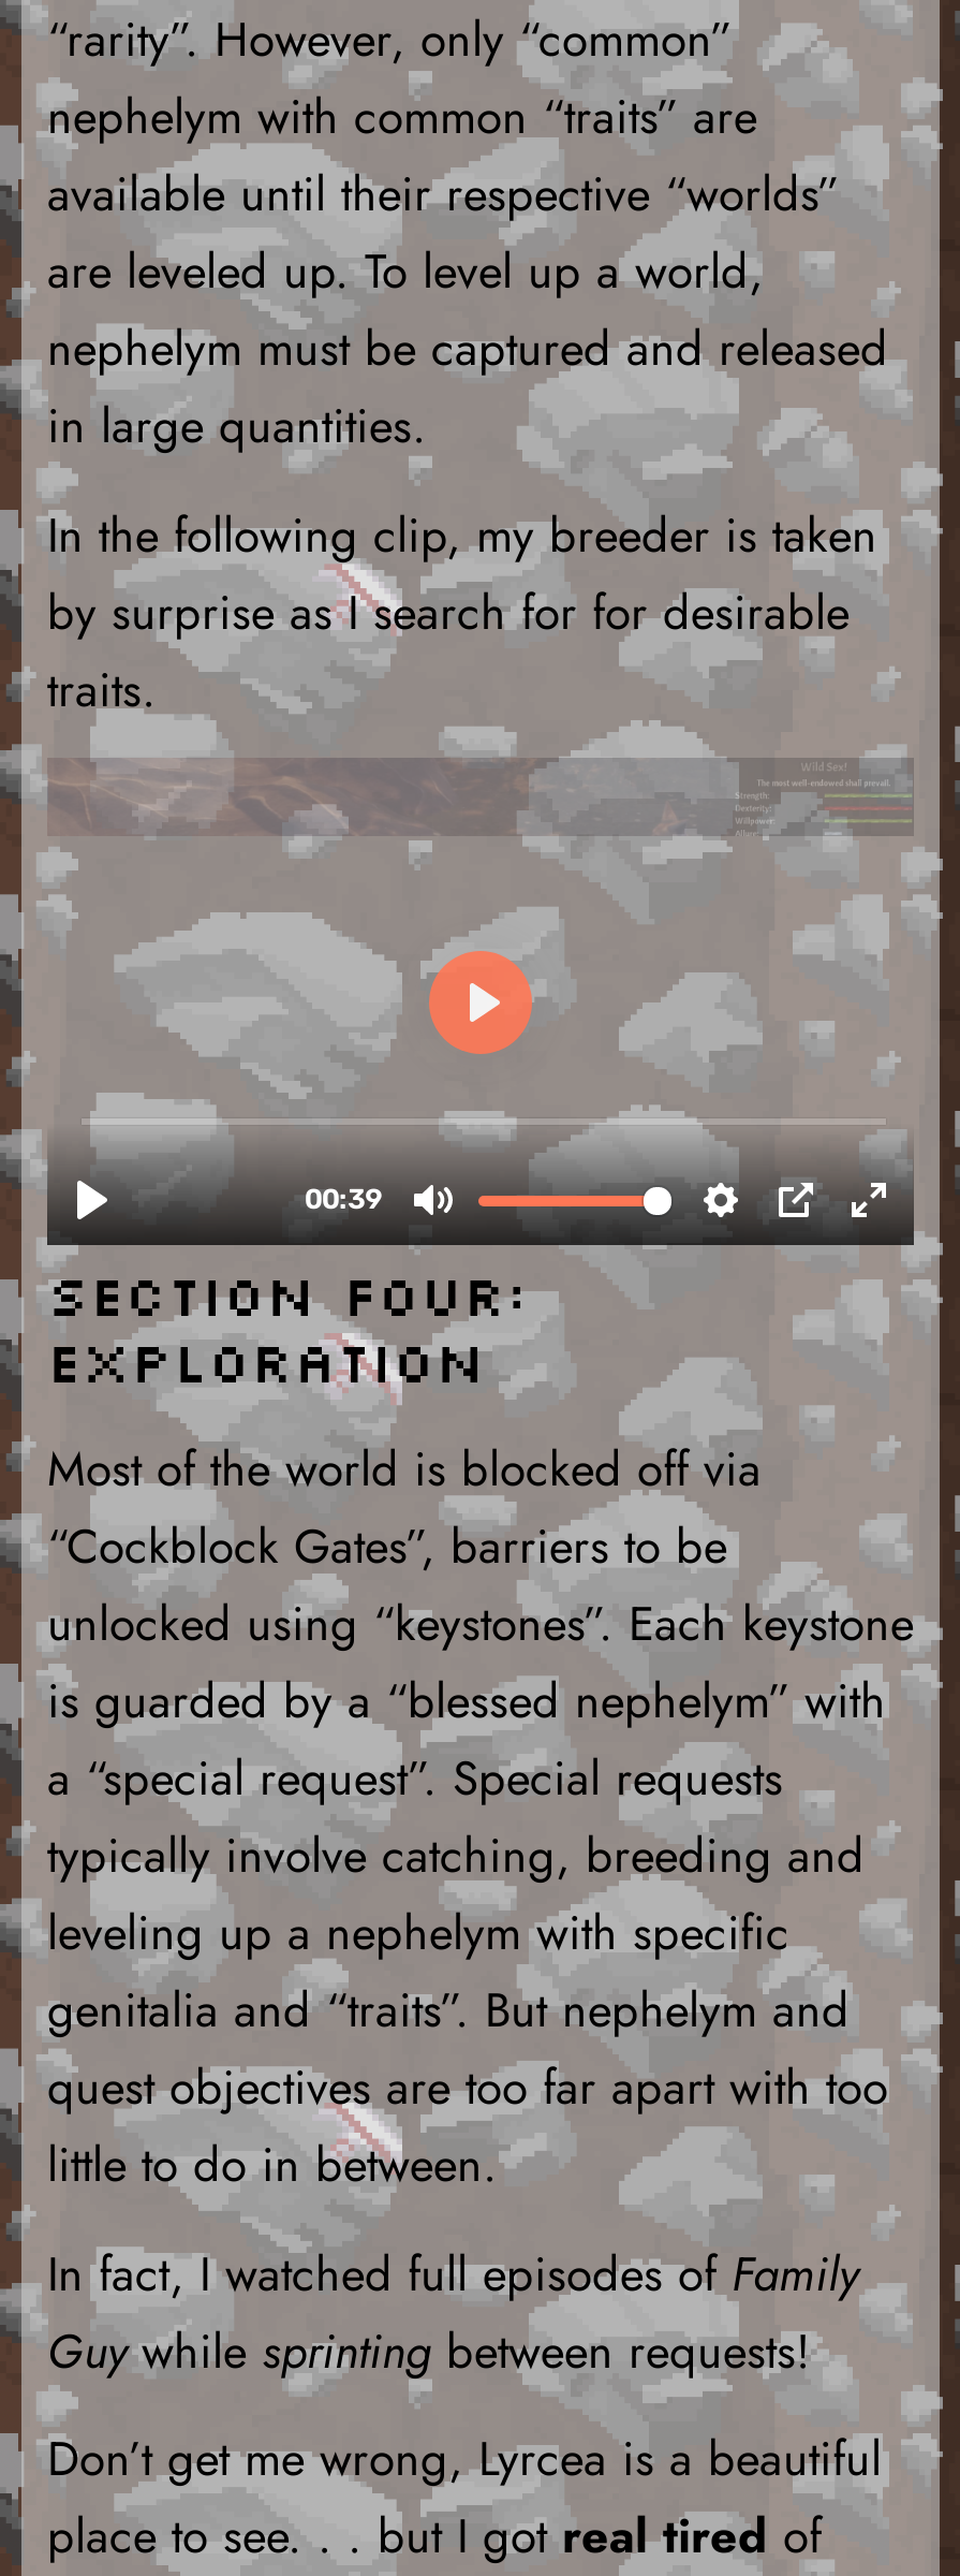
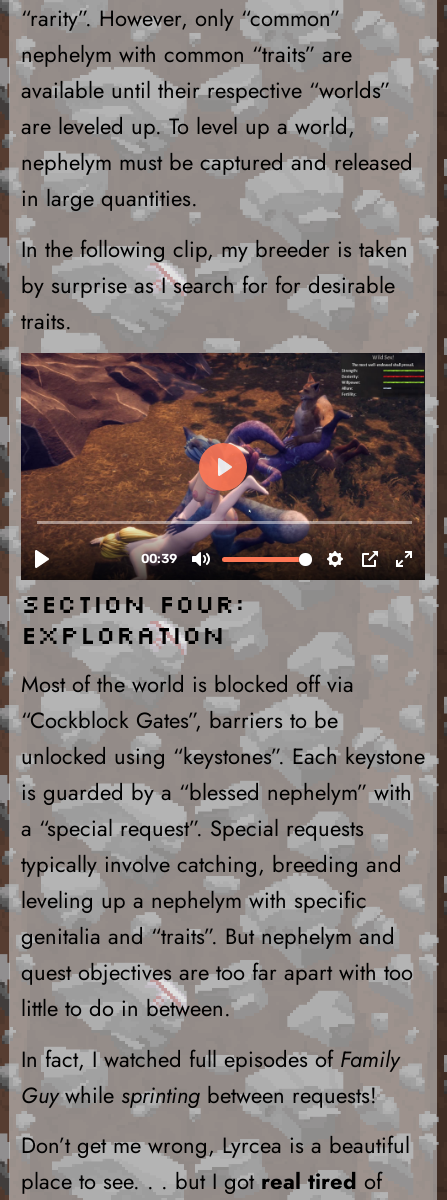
[47,758,914,1245] [image] -> [20,352,426,579] [image]

